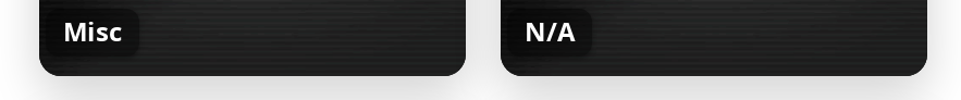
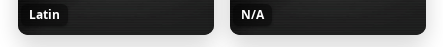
[63,13,122,50] Misc -> [29,6,60,23] Latin

